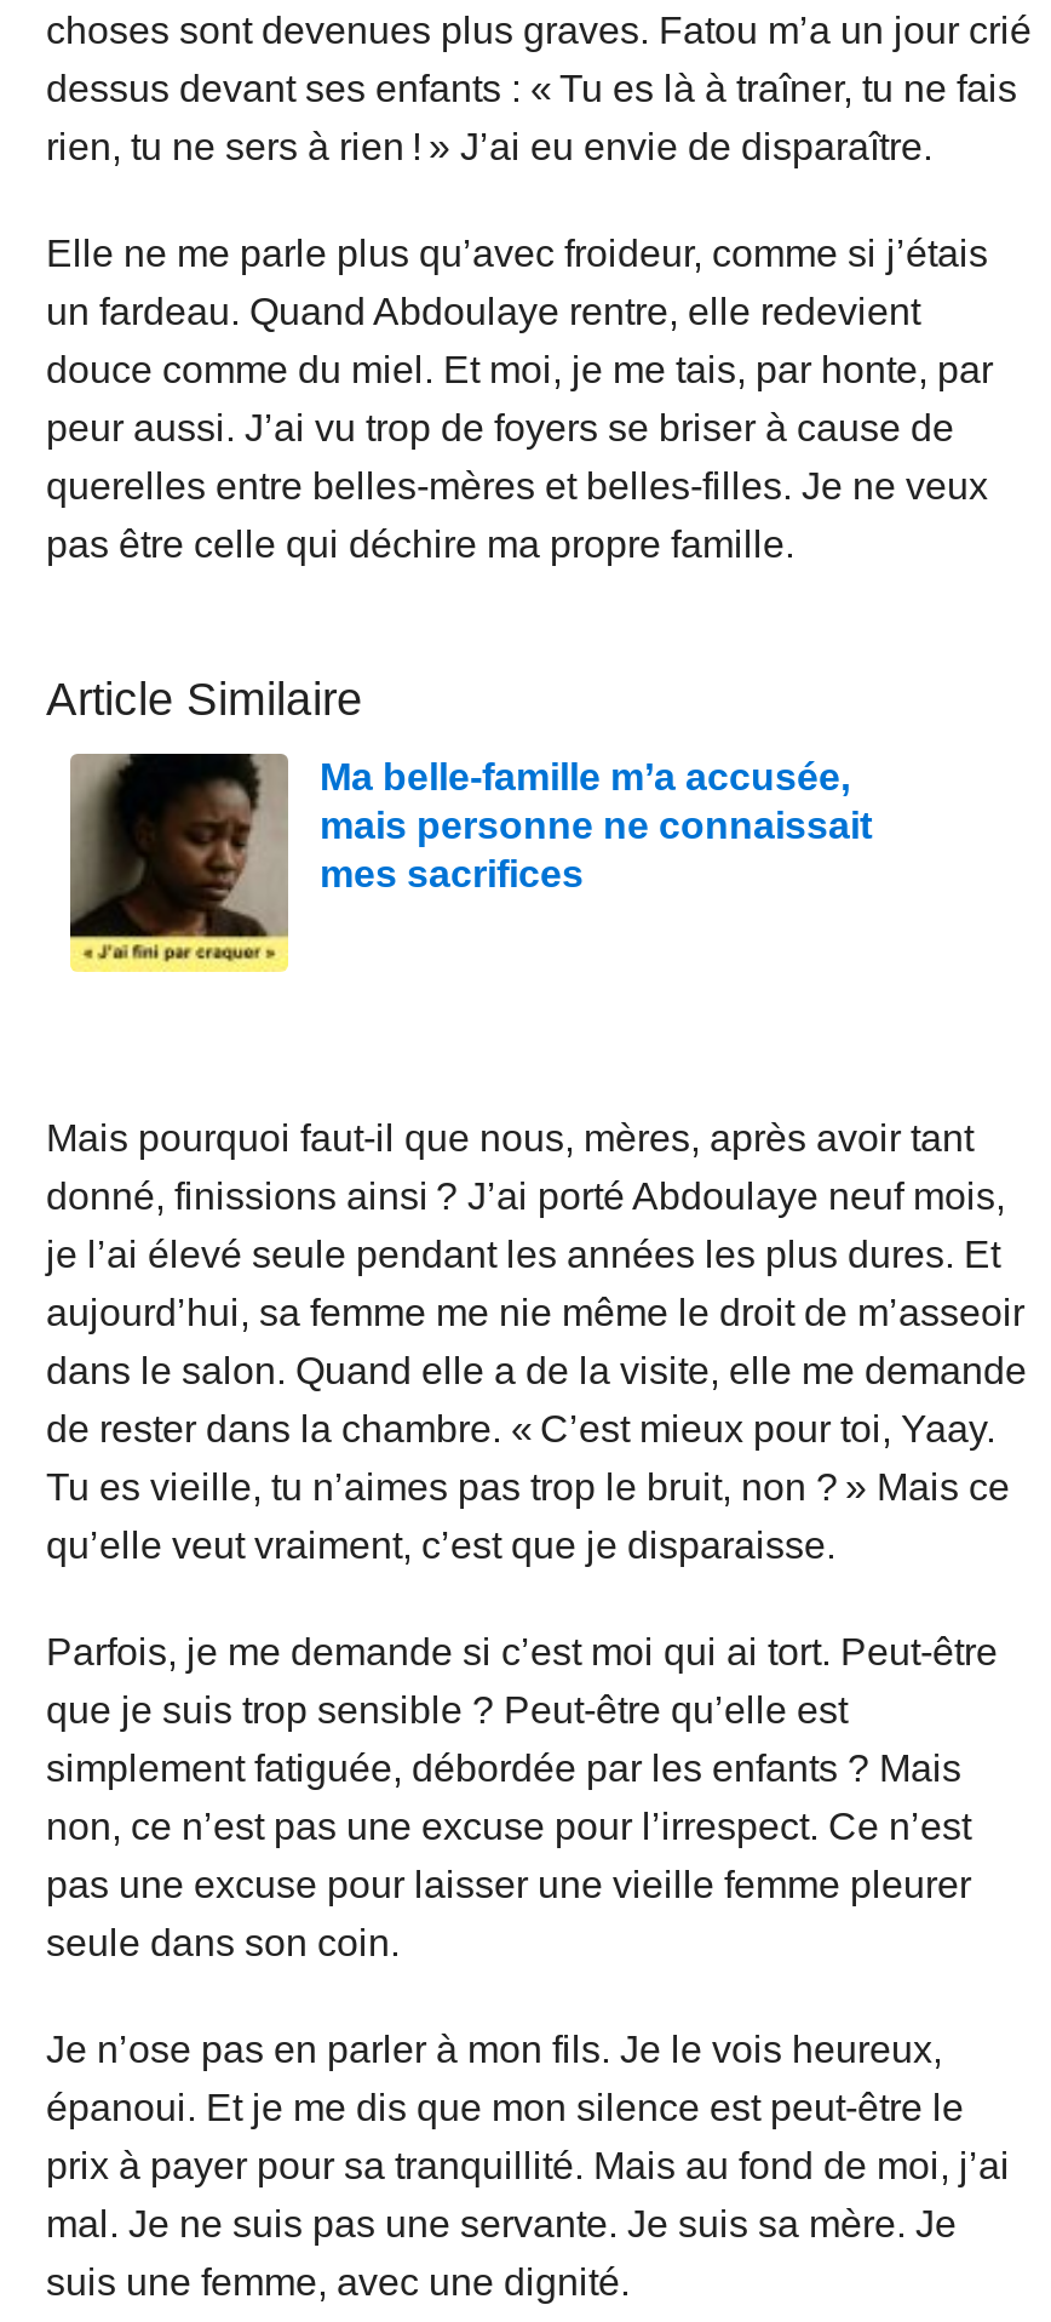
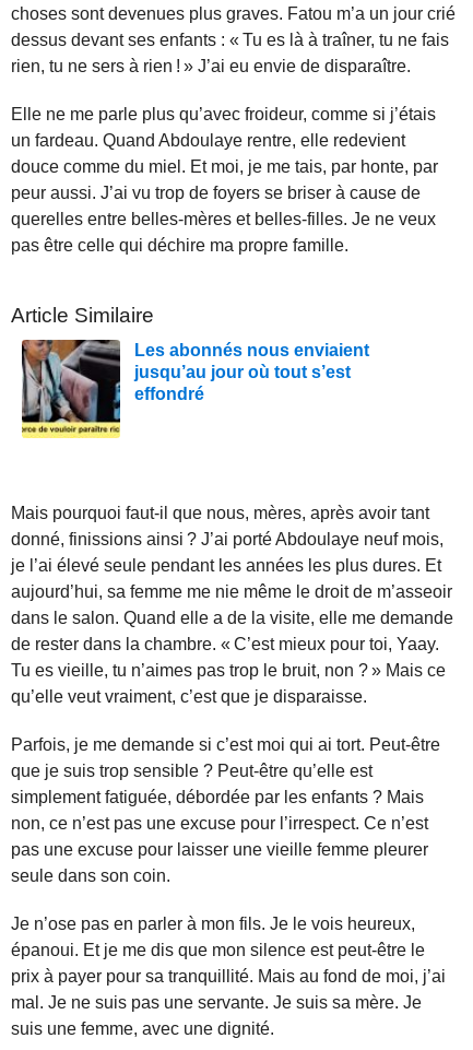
[70,751,872,957] [image] | Ma belle-famille m’a accusée, | mais personne ne connaissait | mes sacrifices -> [21,339,369,434] [image] | Les abonnés nous enviaient | jusqu’au jour où tout s’est | effondré

